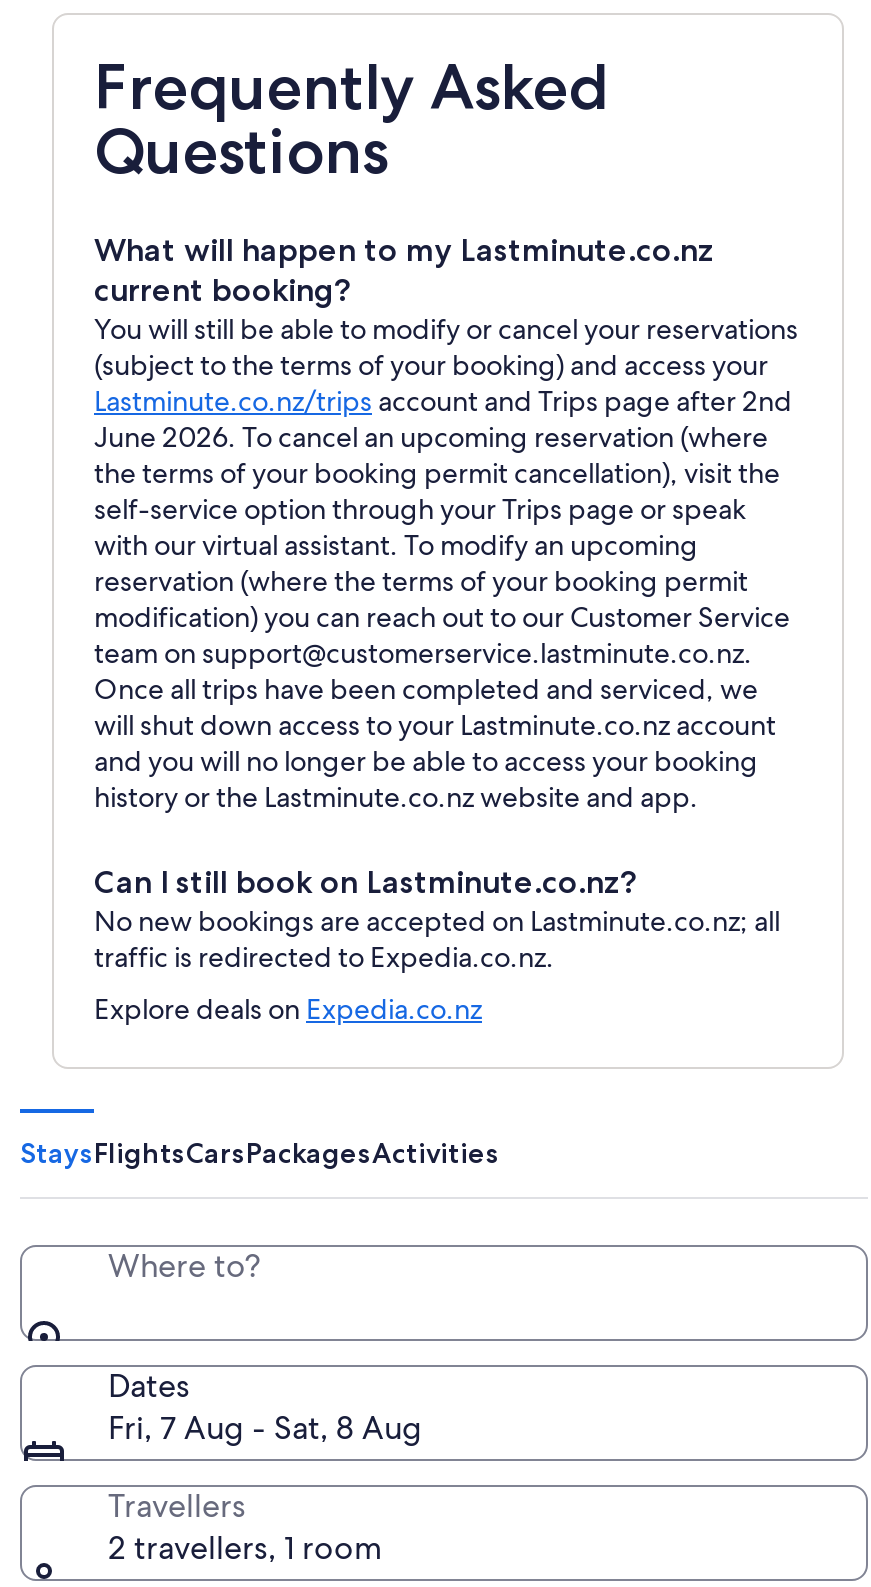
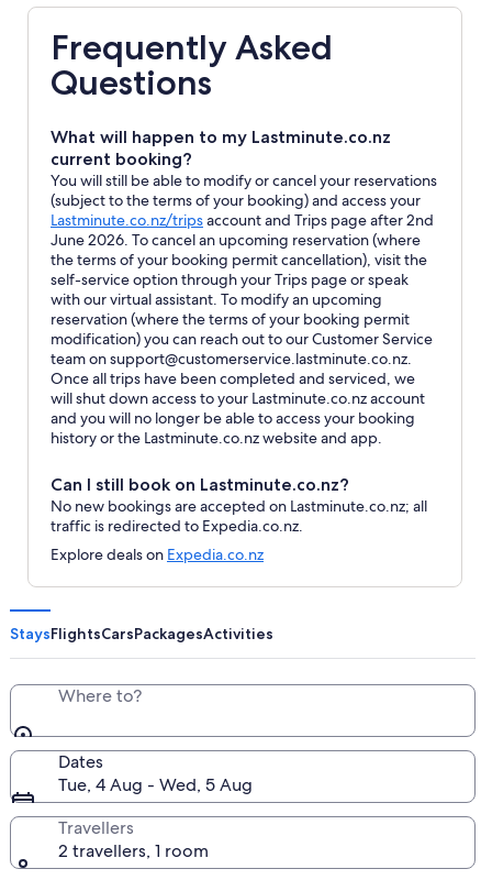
[108,1407,422,1449] Fri, 7 Aug - Sat, 8 Aug -> [58,773,253,796] Tue, 4 Aug - Wed, 5 Aug

